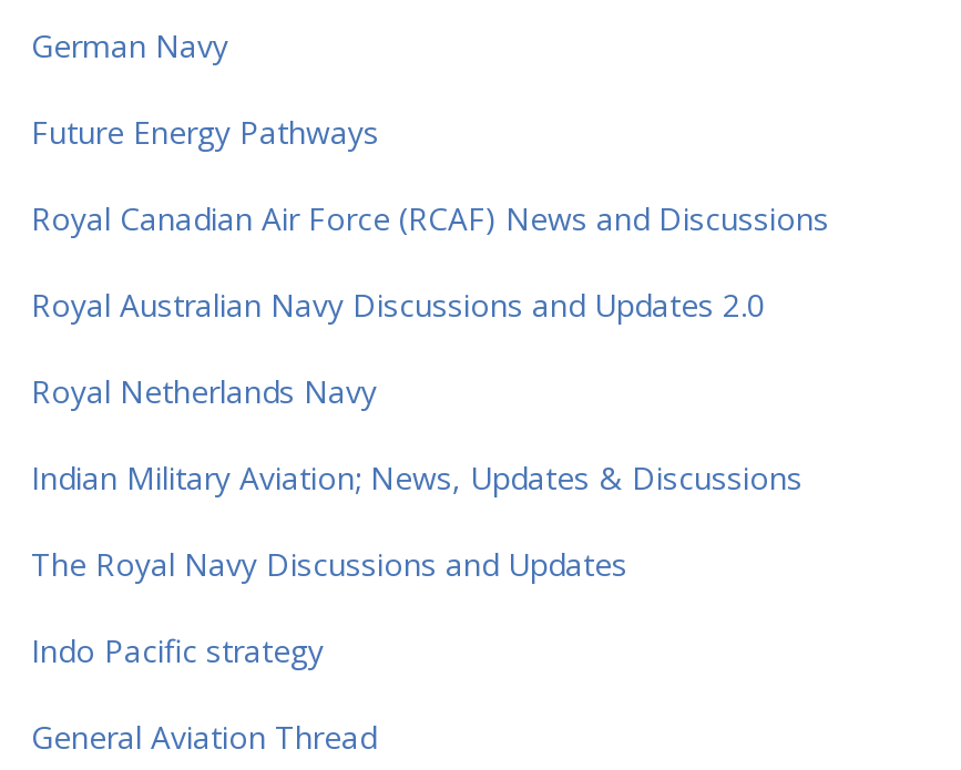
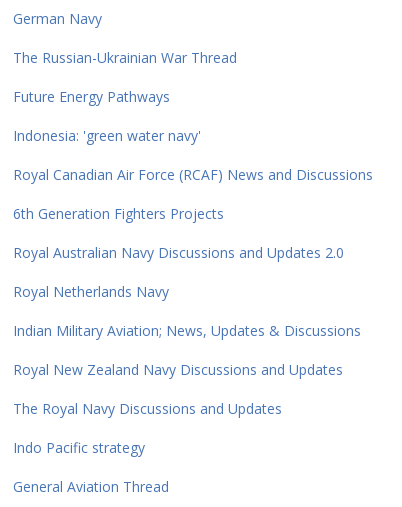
none -> [13,48,237,67] The Russian-Ukrainian War Thread
none -> [13,126,201,145] Indonesia: 'green water navy'
none -> [13,204,224,223] 6th Generation Fighters Projects
none -> [13,360,343,379] Royal New Zealand Navy Discussions and Updates

